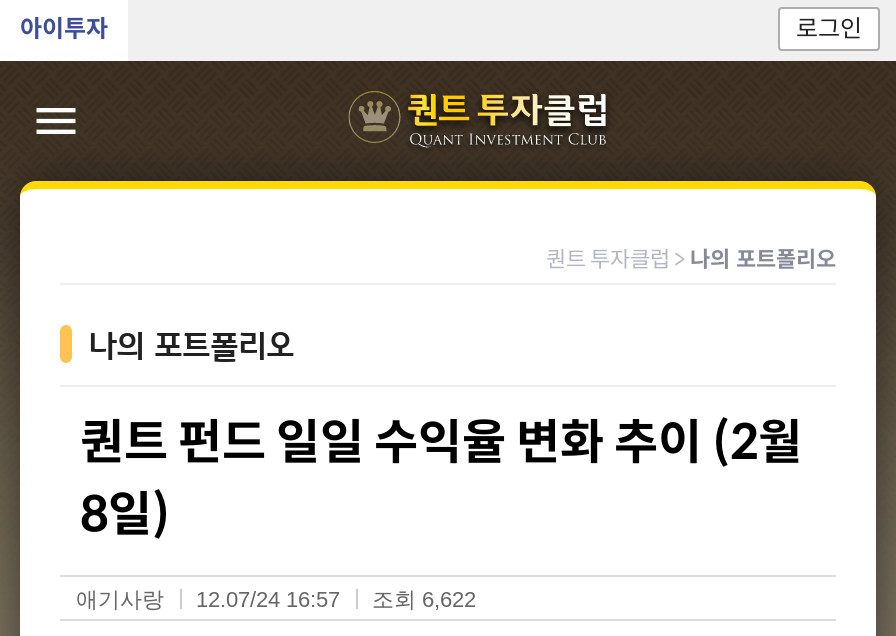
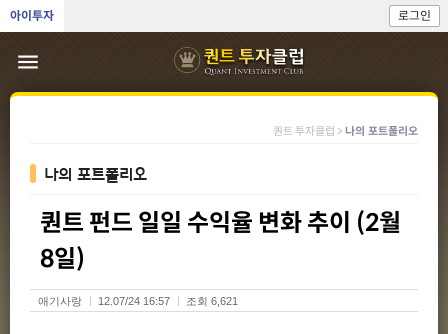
[76,587,476,611] 애기사랑 12.07/24 16:57 조회 6,622 -> [38,295,238,307] 애기사랑 12.07/24 16:57 조회 6,621

